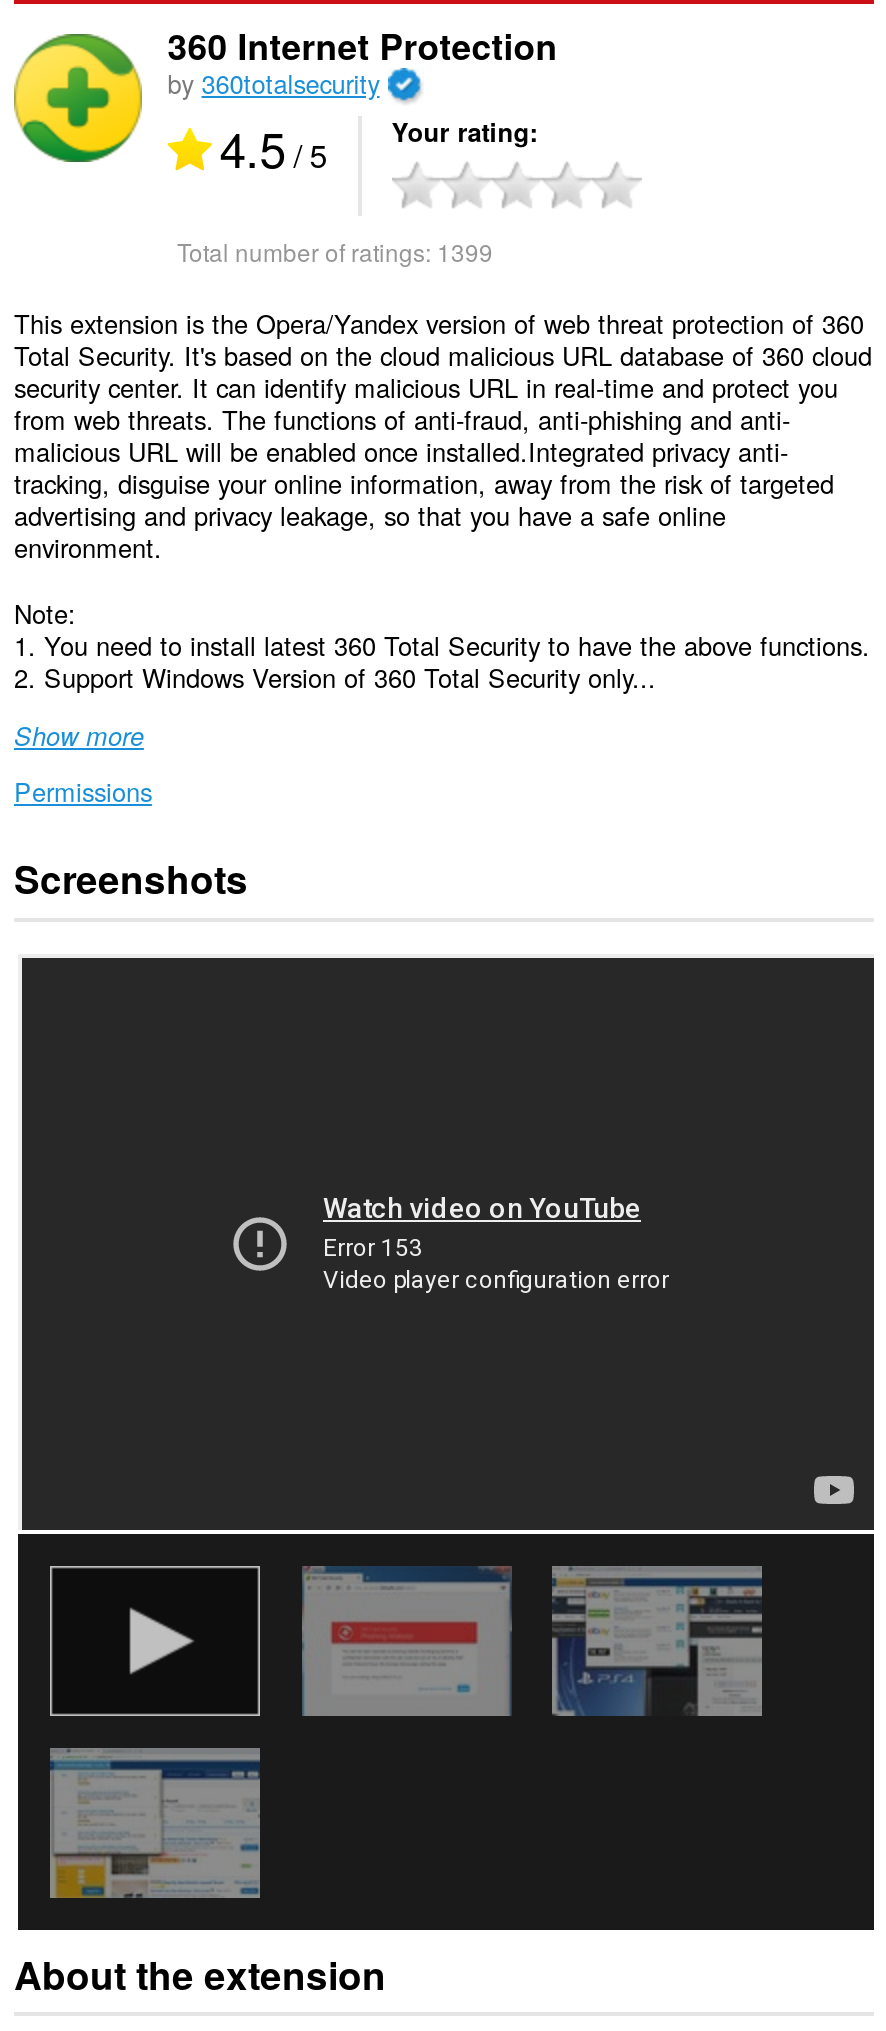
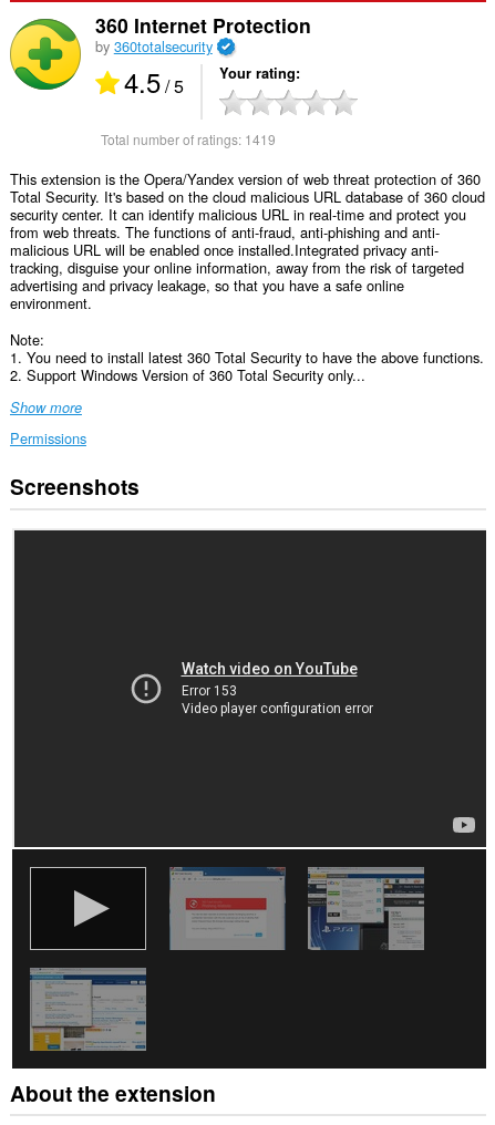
[177,234,493,268] Total number of ratings: 1399 -> [100,129,275,148] Total number of ratings: 1419

